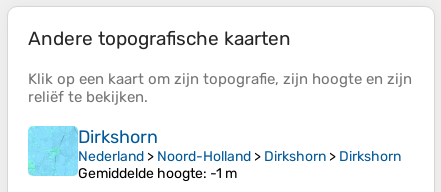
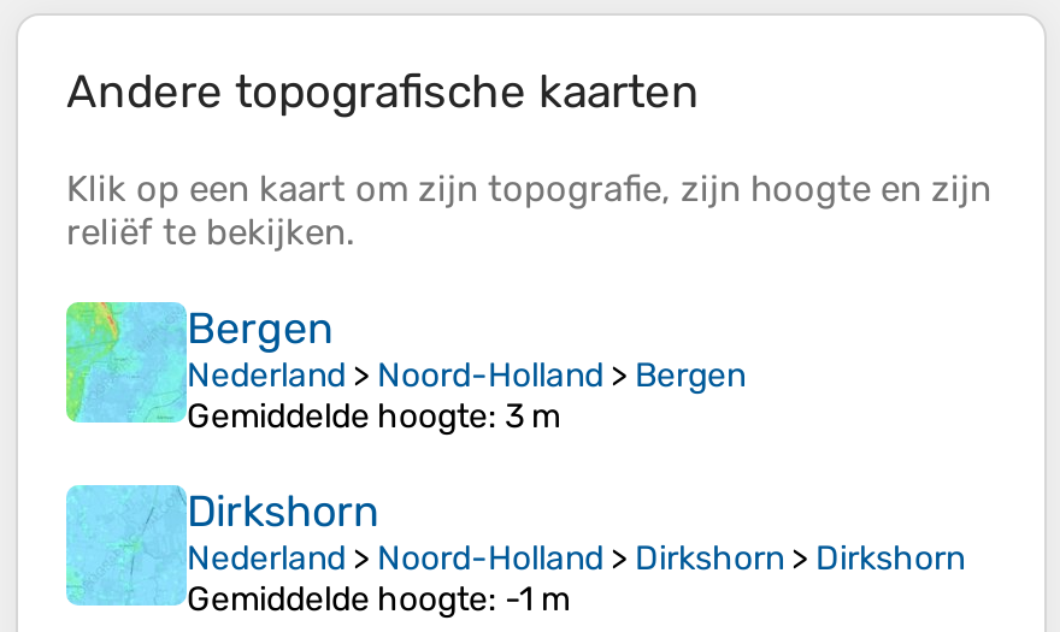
none -> [64,300,746,437] [image] | Bergen | Nederland > Noord-Holland > Bergen | Gemiddelde hoogte: 3 m

